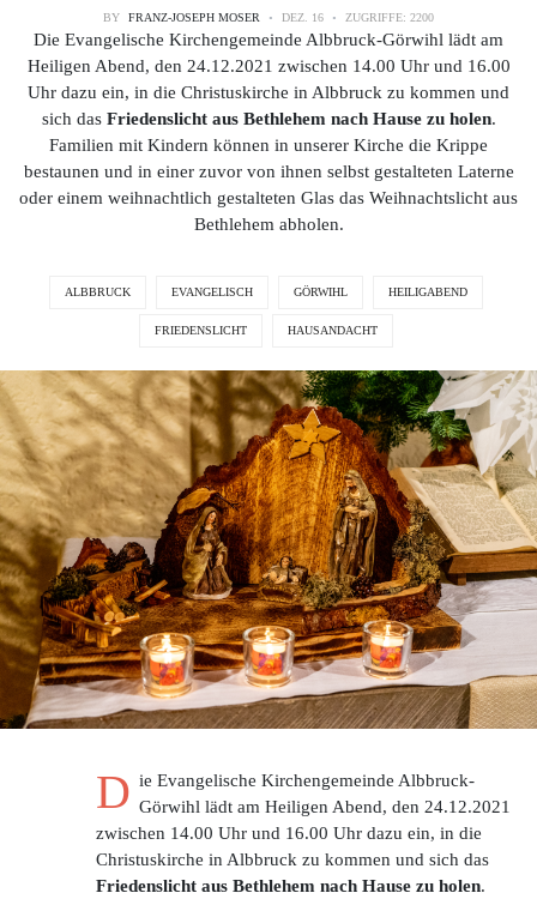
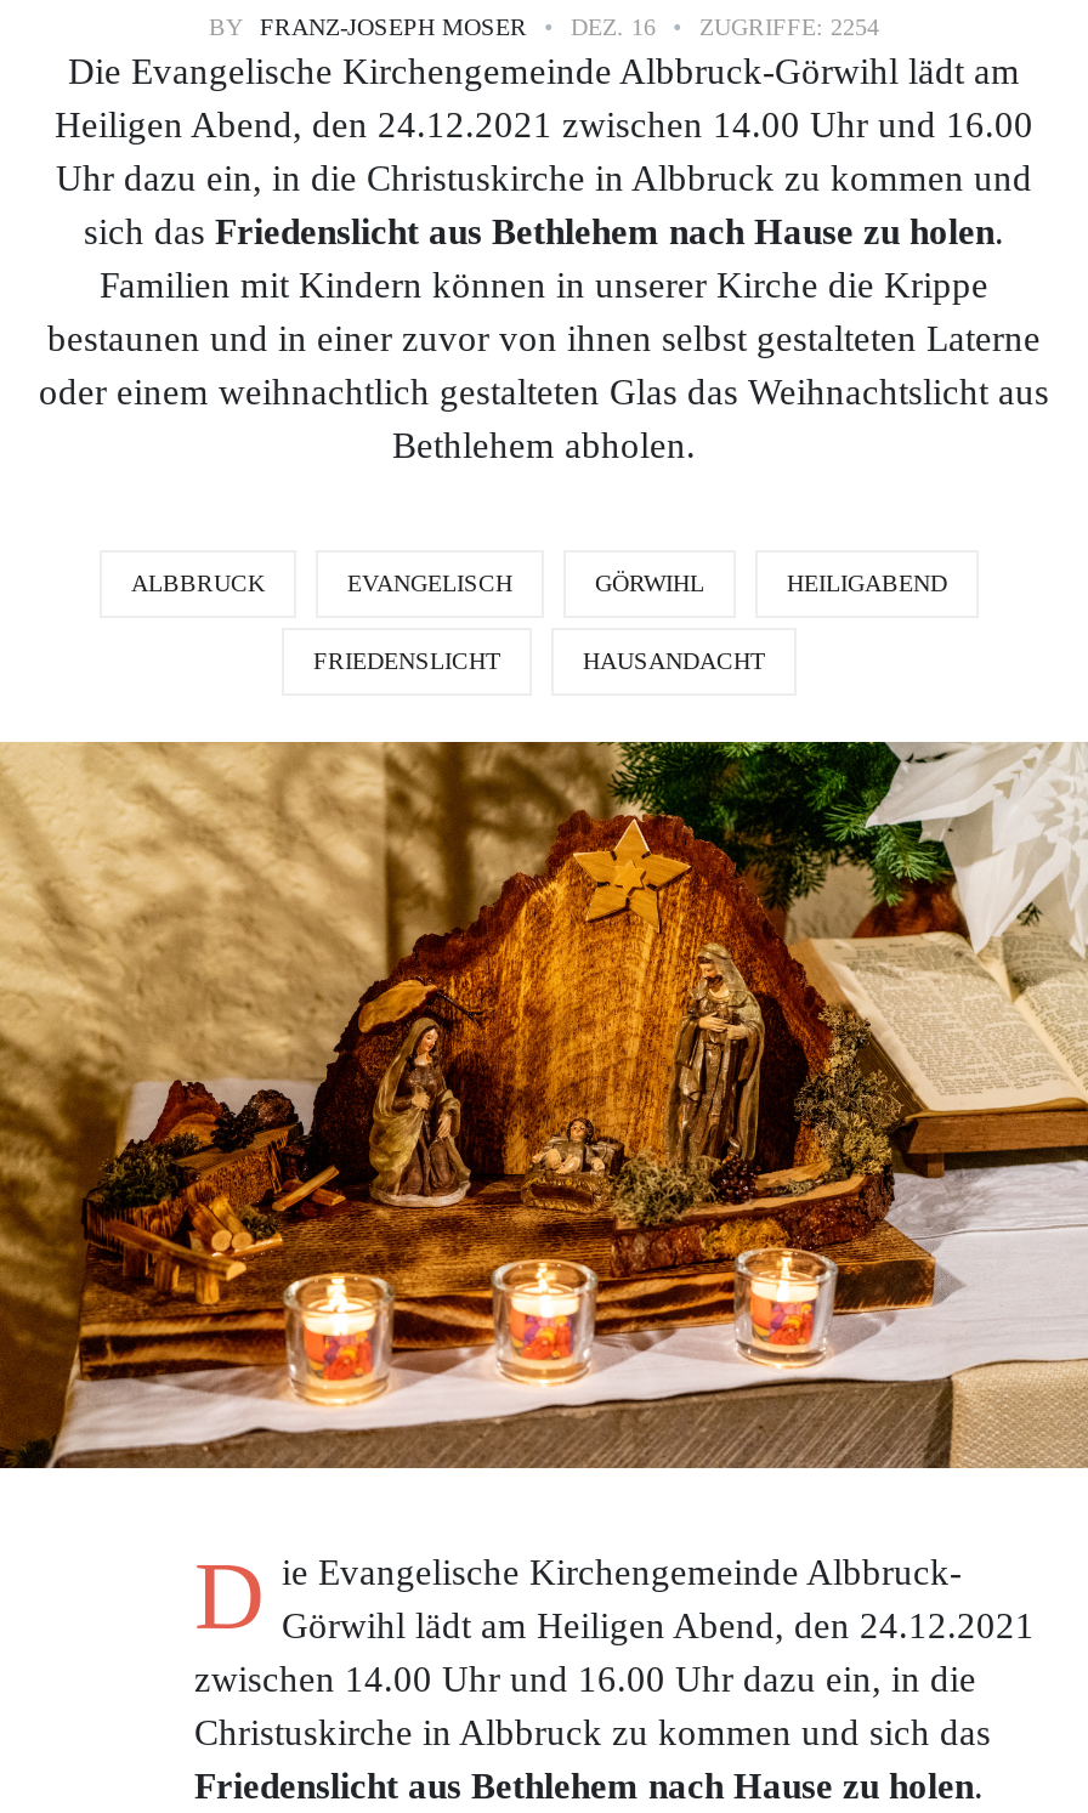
[103,11,434,24] BY FRANZ-JOSEPH MOSER DEZ. 16 ZUGRIFFE: 2200 -> [209,13,879,40] BY FRANZ-JOSEPH MOSER DEZ. 16 ZUGRIFFE: 2254

